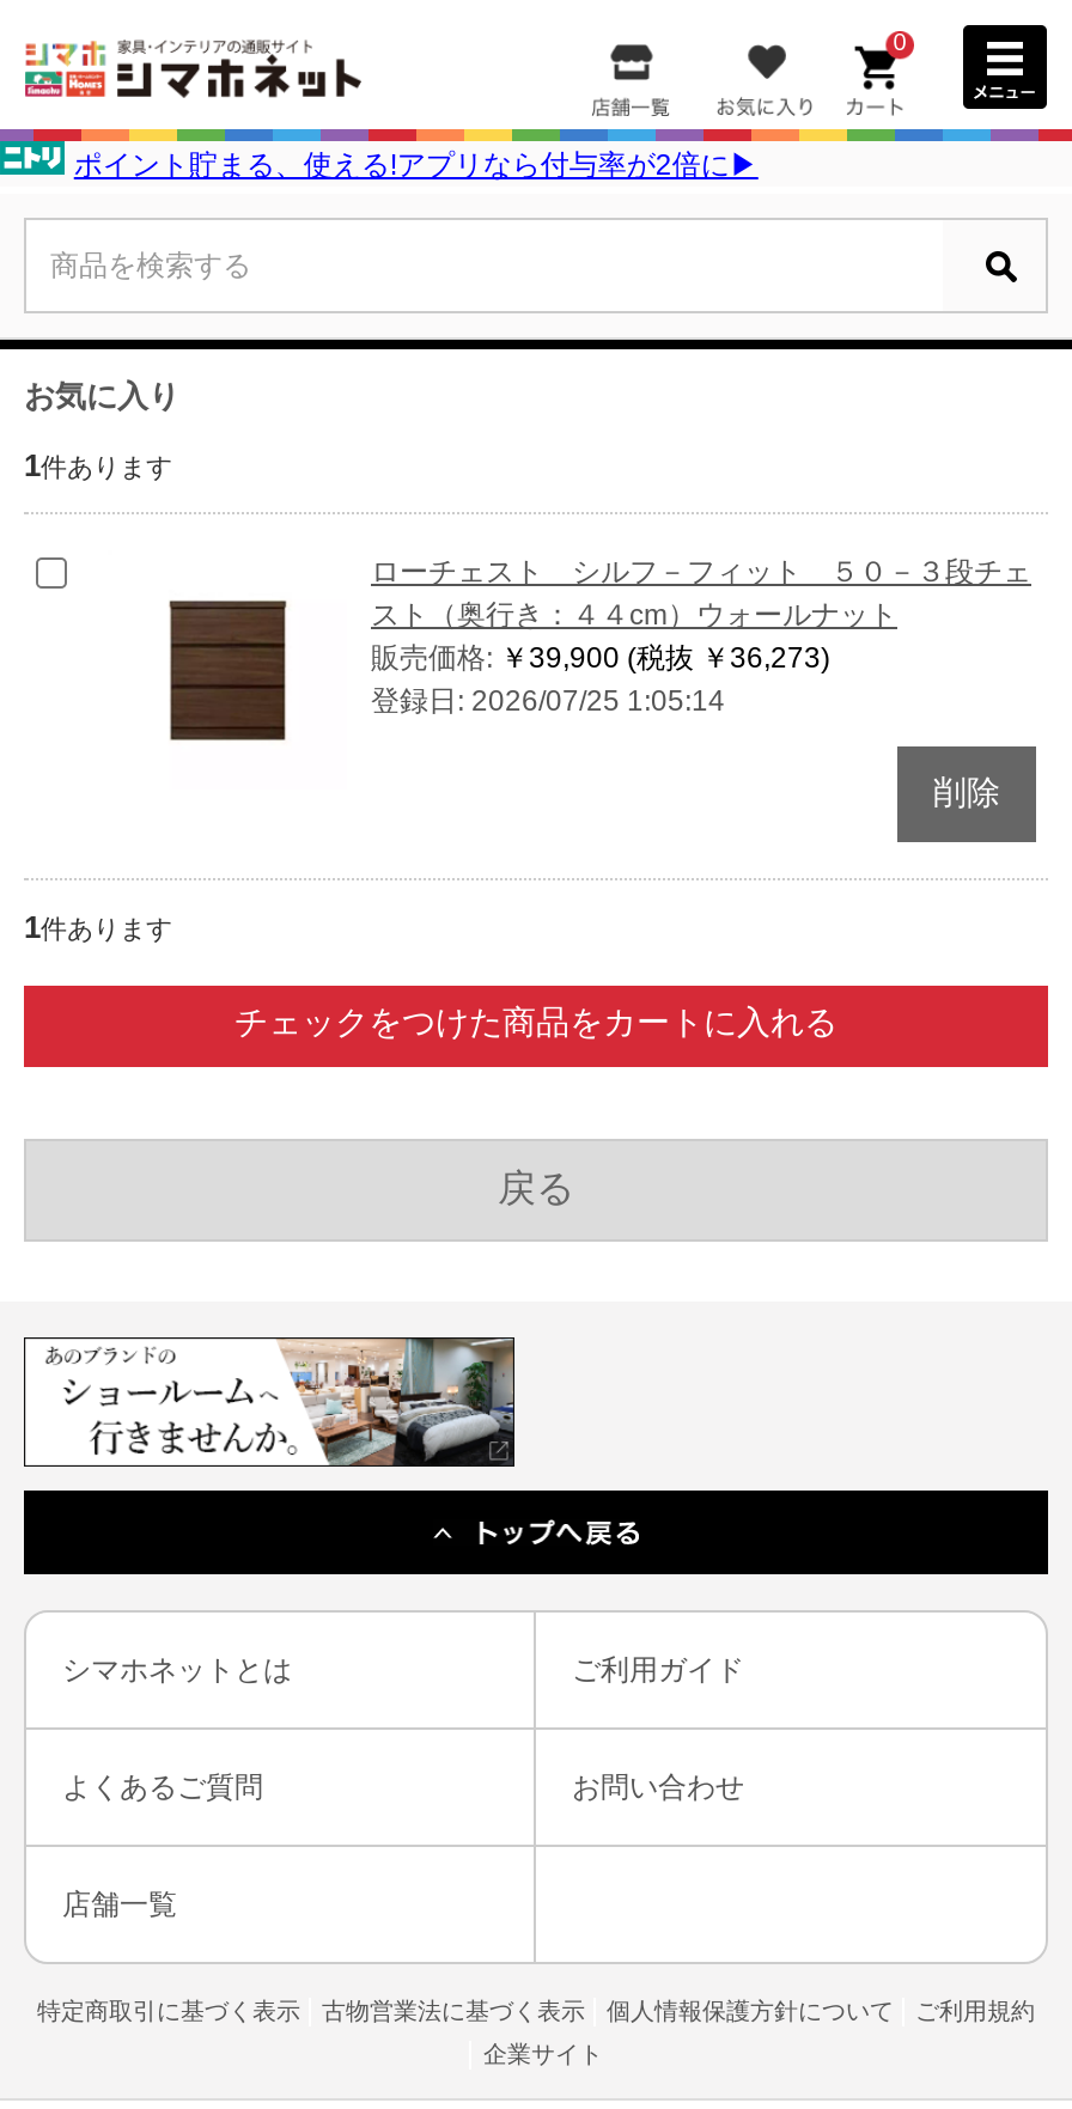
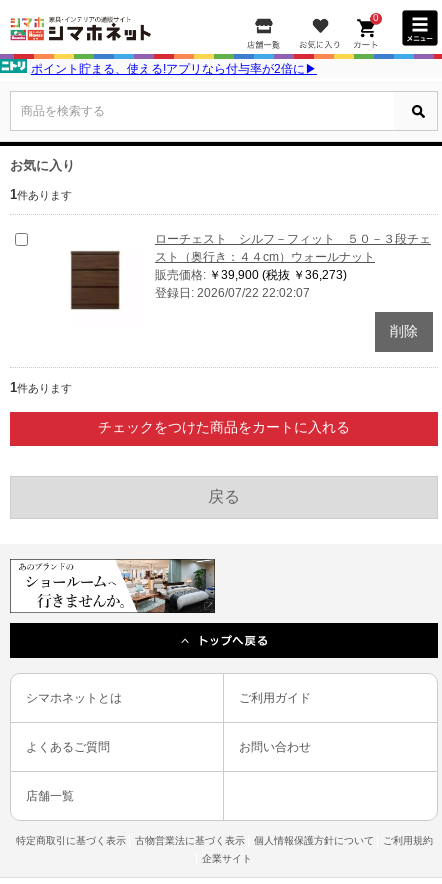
[371,684,725,718] 登録日: 2026/07/25 1:05:14 -> [155,286,310,300] 登録日: 2026/07/22 22:02:07

